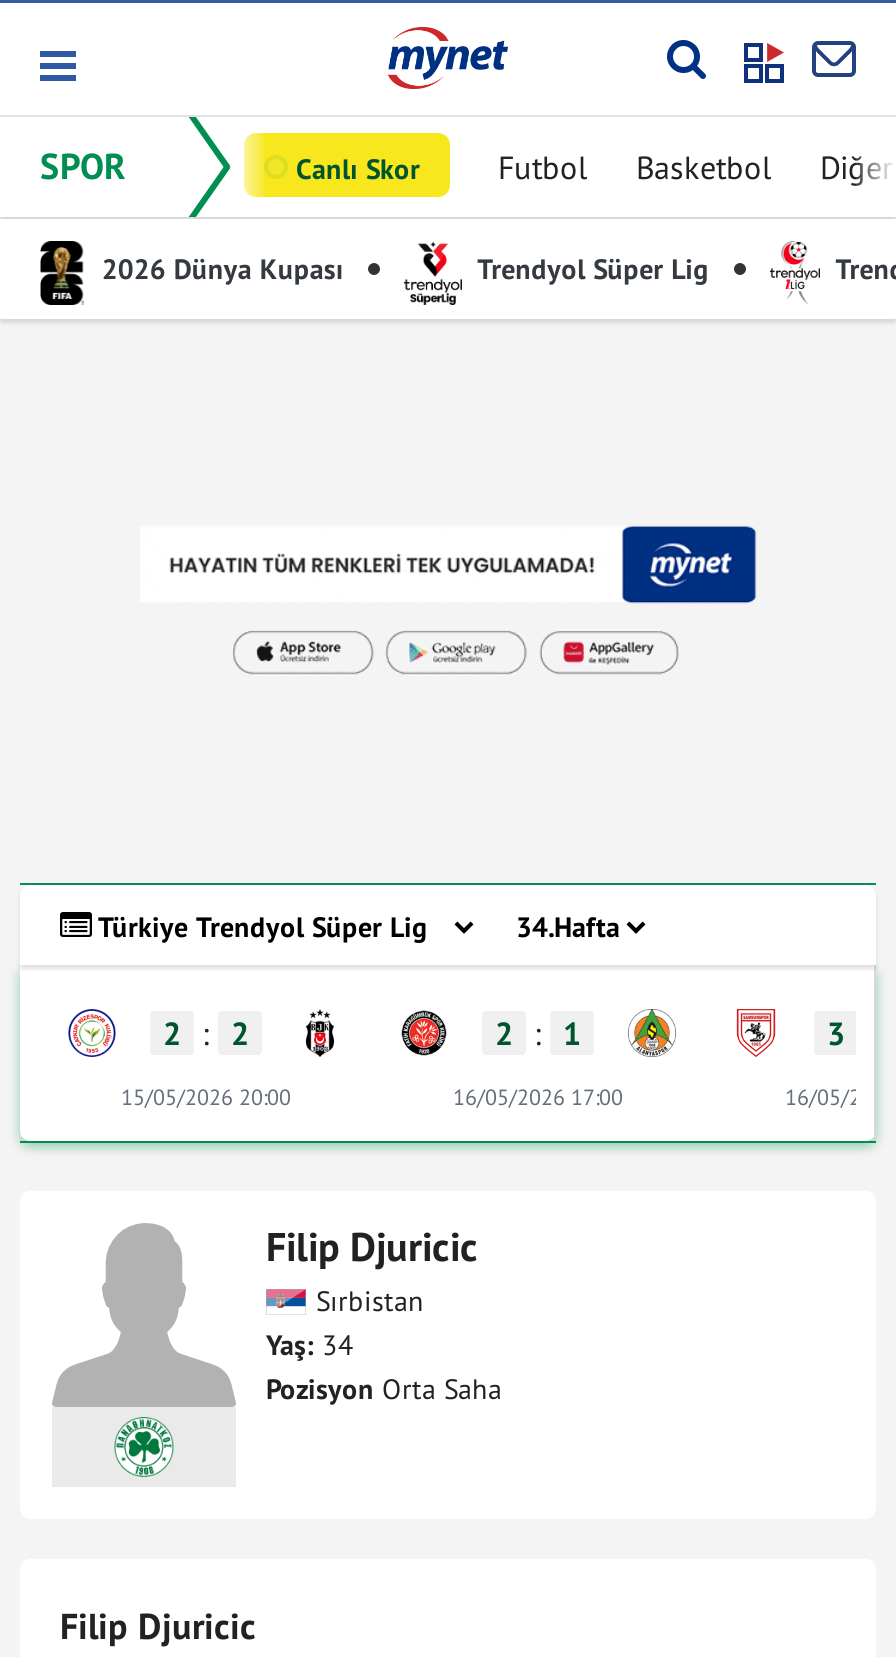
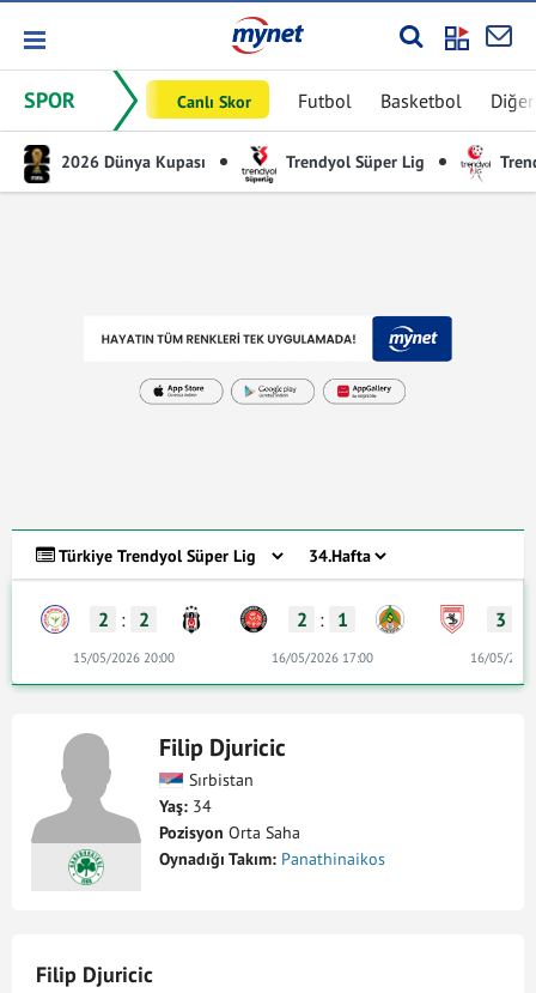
none -> [159,848,385,870] Oynadığı Takım: Panathinaikos

